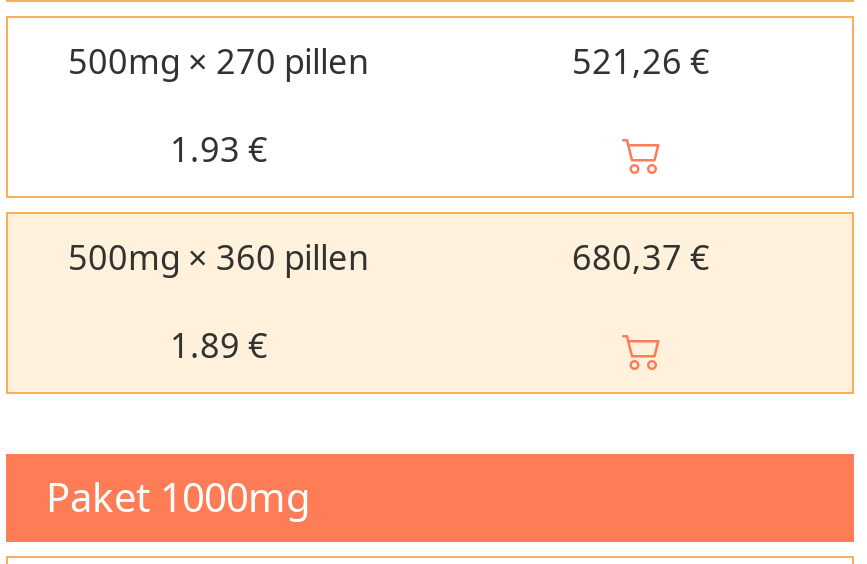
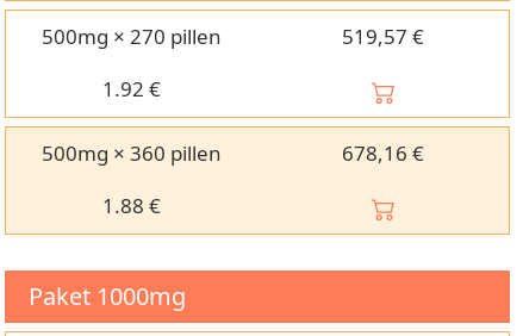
[572,38,710,84] 521,26 € -> [342,23,424,50] 519,57 €
[170,126,268,172] 1.93 € -> [102,75,161,102] 1.92 €
[572,234,710,280] 680,37 € -> [342,139,424,167] 678,16 €
[170,322,268,368] 1.89 € -> [102,192,161,219] 1.88 €

